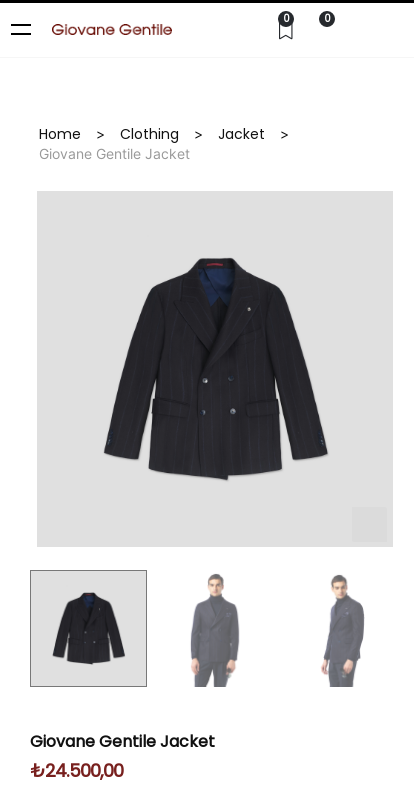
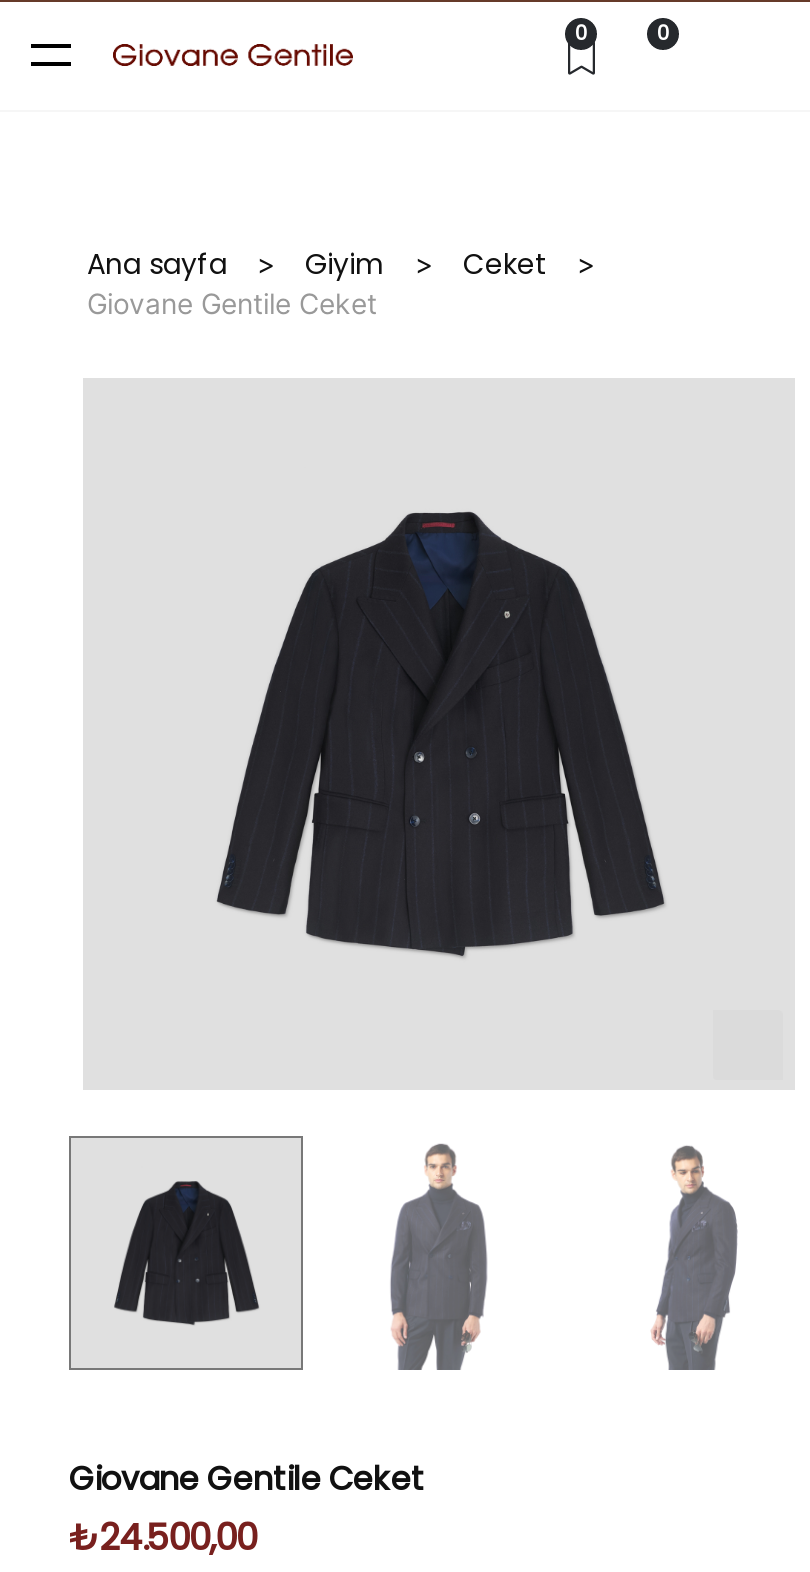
[39,124,81,144] Home -> [87,244,227,284] Ana sayfa
[120,124,179,144] Clothing -> [305,244,385,284] Giyim
[218,124,265,144] Jacket -> [463,244,547,284] Ceket
[39,145,190,162] Giovane Gentile Jacket -> [87,286,377,320] Giovane Gentile Ceket
[30,730,215,753] Giovane Gentile Jacket -> [69,1455,425,1501] Giovane Gentile Ceket

